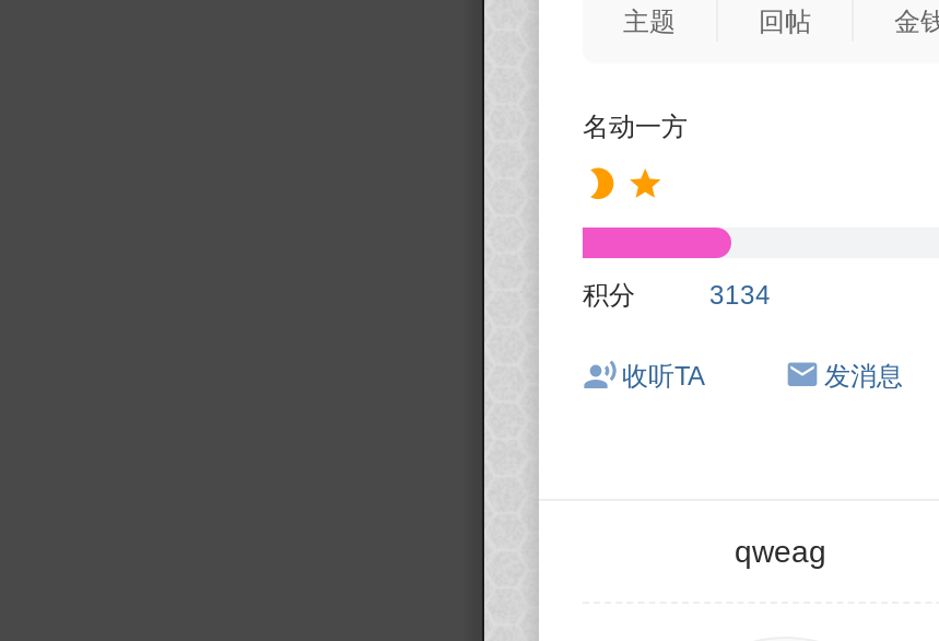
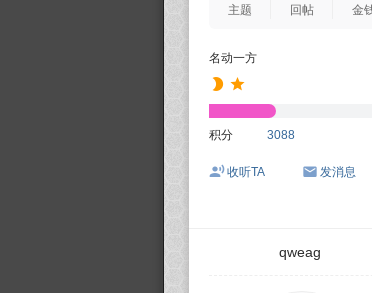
[709,280,771,311] 3134 -> [267,128,295,142] 3088

